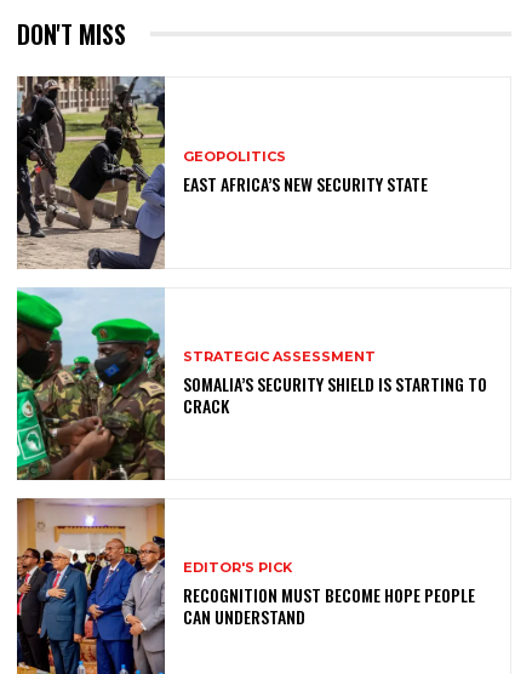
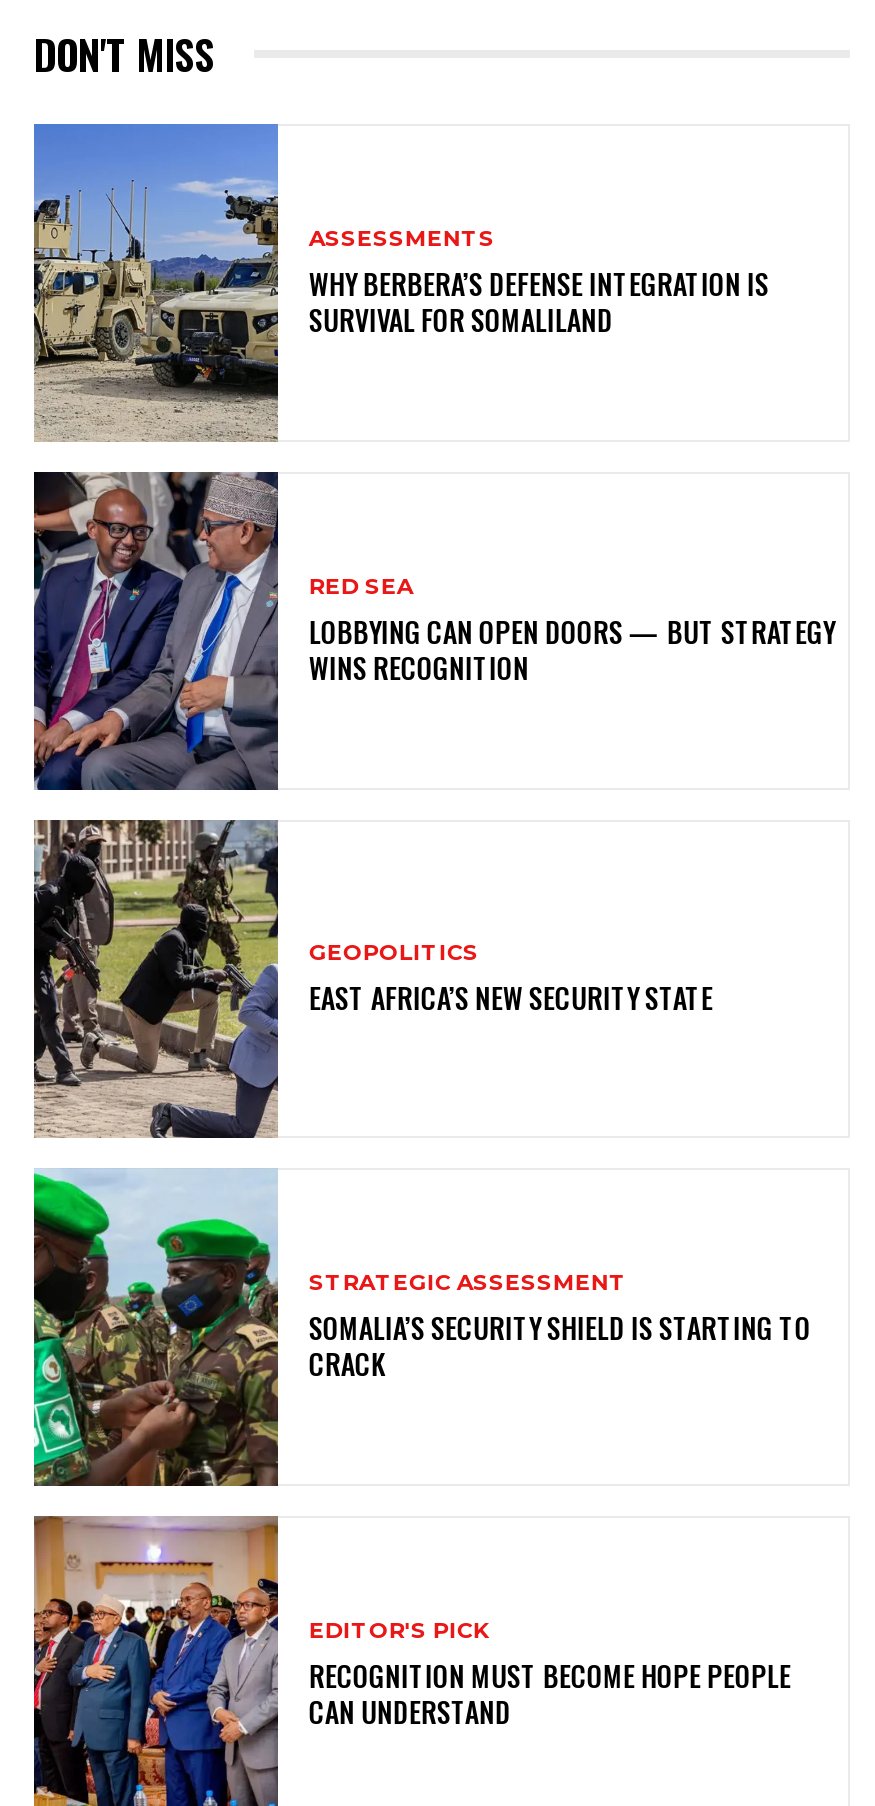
none -> [32,122,769,440] [image] | ASSESSMENTS | WHY BERBERA’S DEFENSE INTEGRATION IS | SURVIVAL FOR SOMALILAND
none -> [32,470,835,792] [image] | RED SEA | LOBBYING CAN OPEN DOORS — BUT STRATEGY | WINS RECOGNITION

